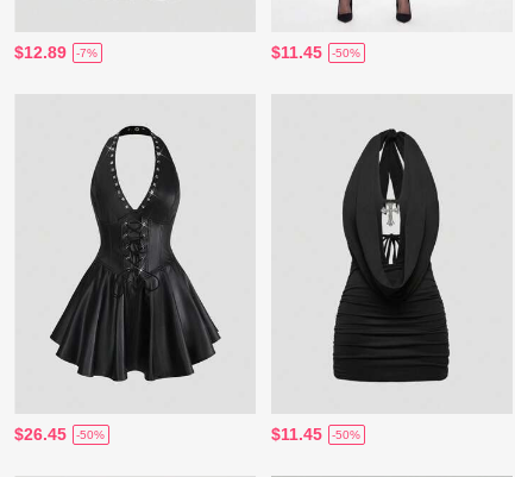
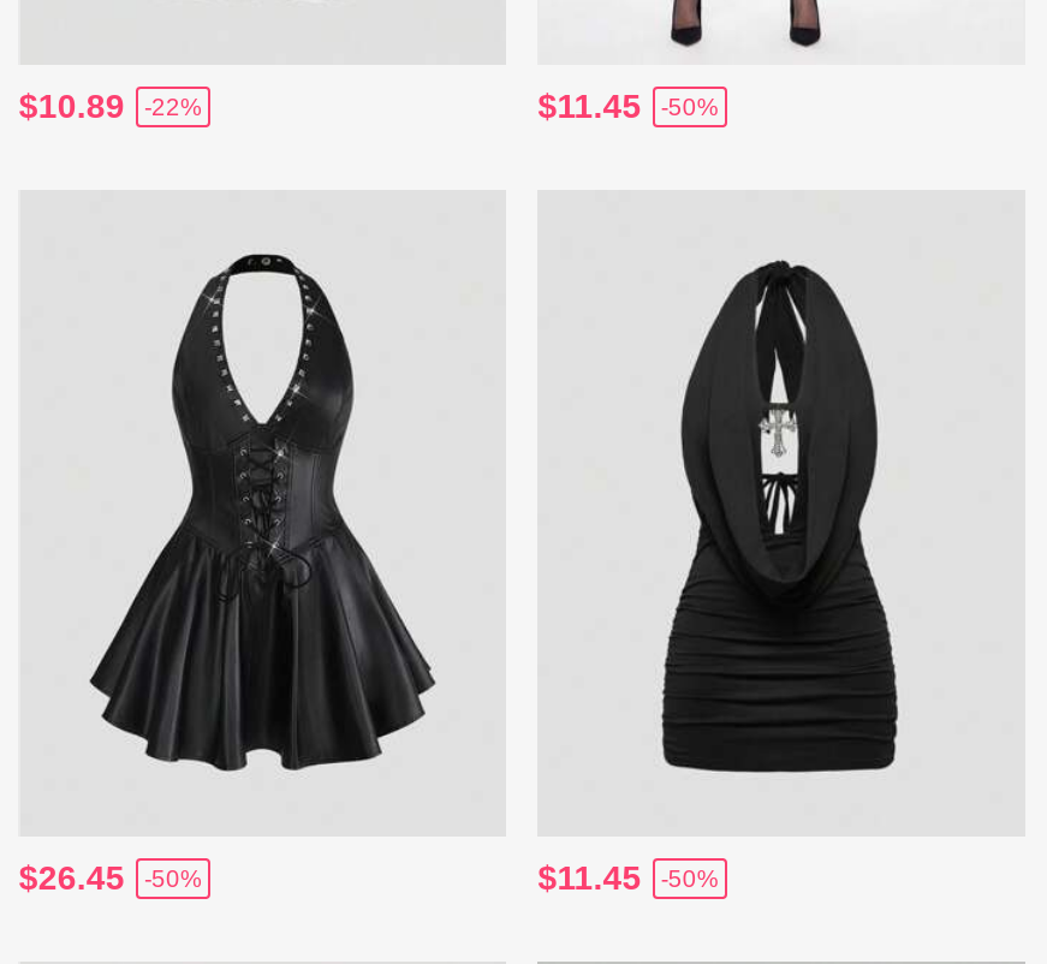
[15,43,67,62] $12.89 -> [19,86,125,125] $10.89
[77,46,98,59] -7% -> [144,94,202,120] -22%

